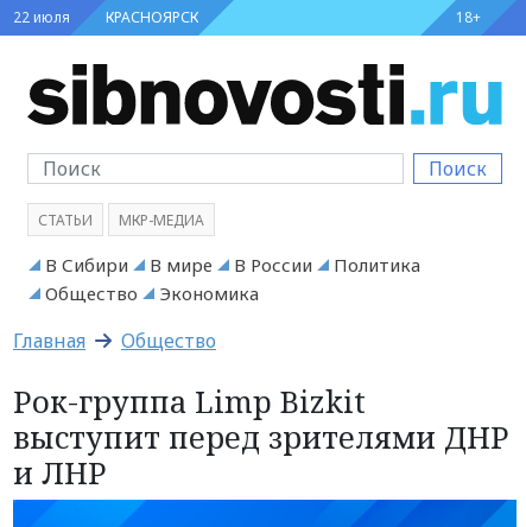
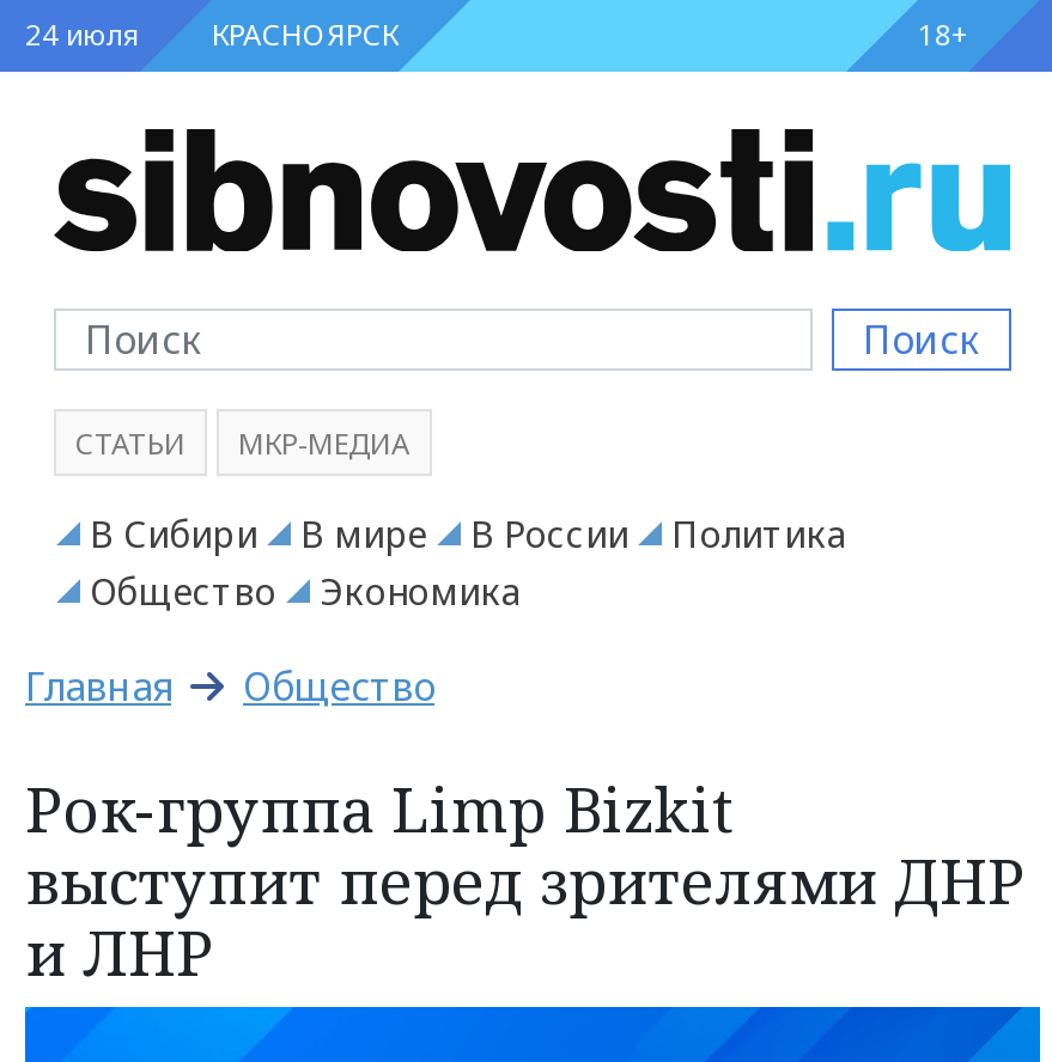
[13,7,198,27] 22 июля КРАСНОЯРСК -> [25,14,399,55] 24 июля КРАСНОЯРСК

